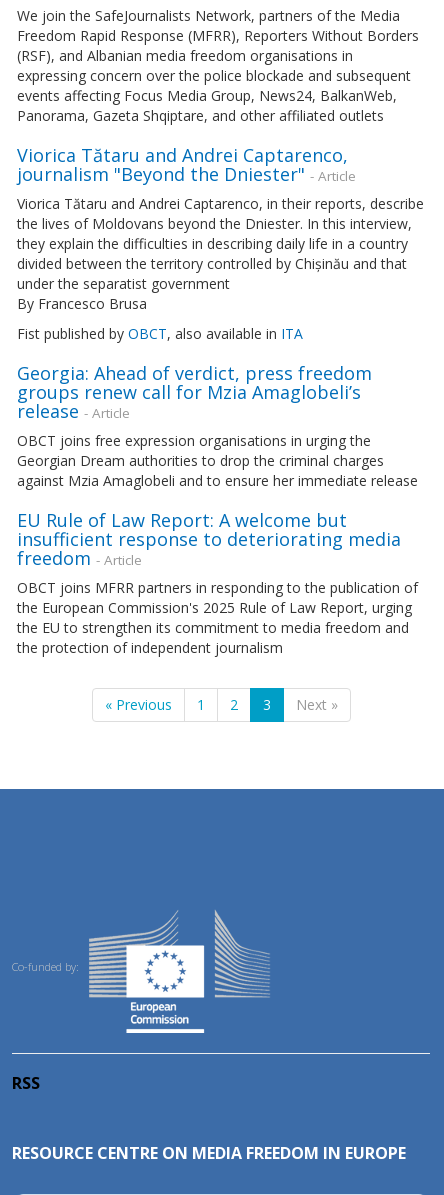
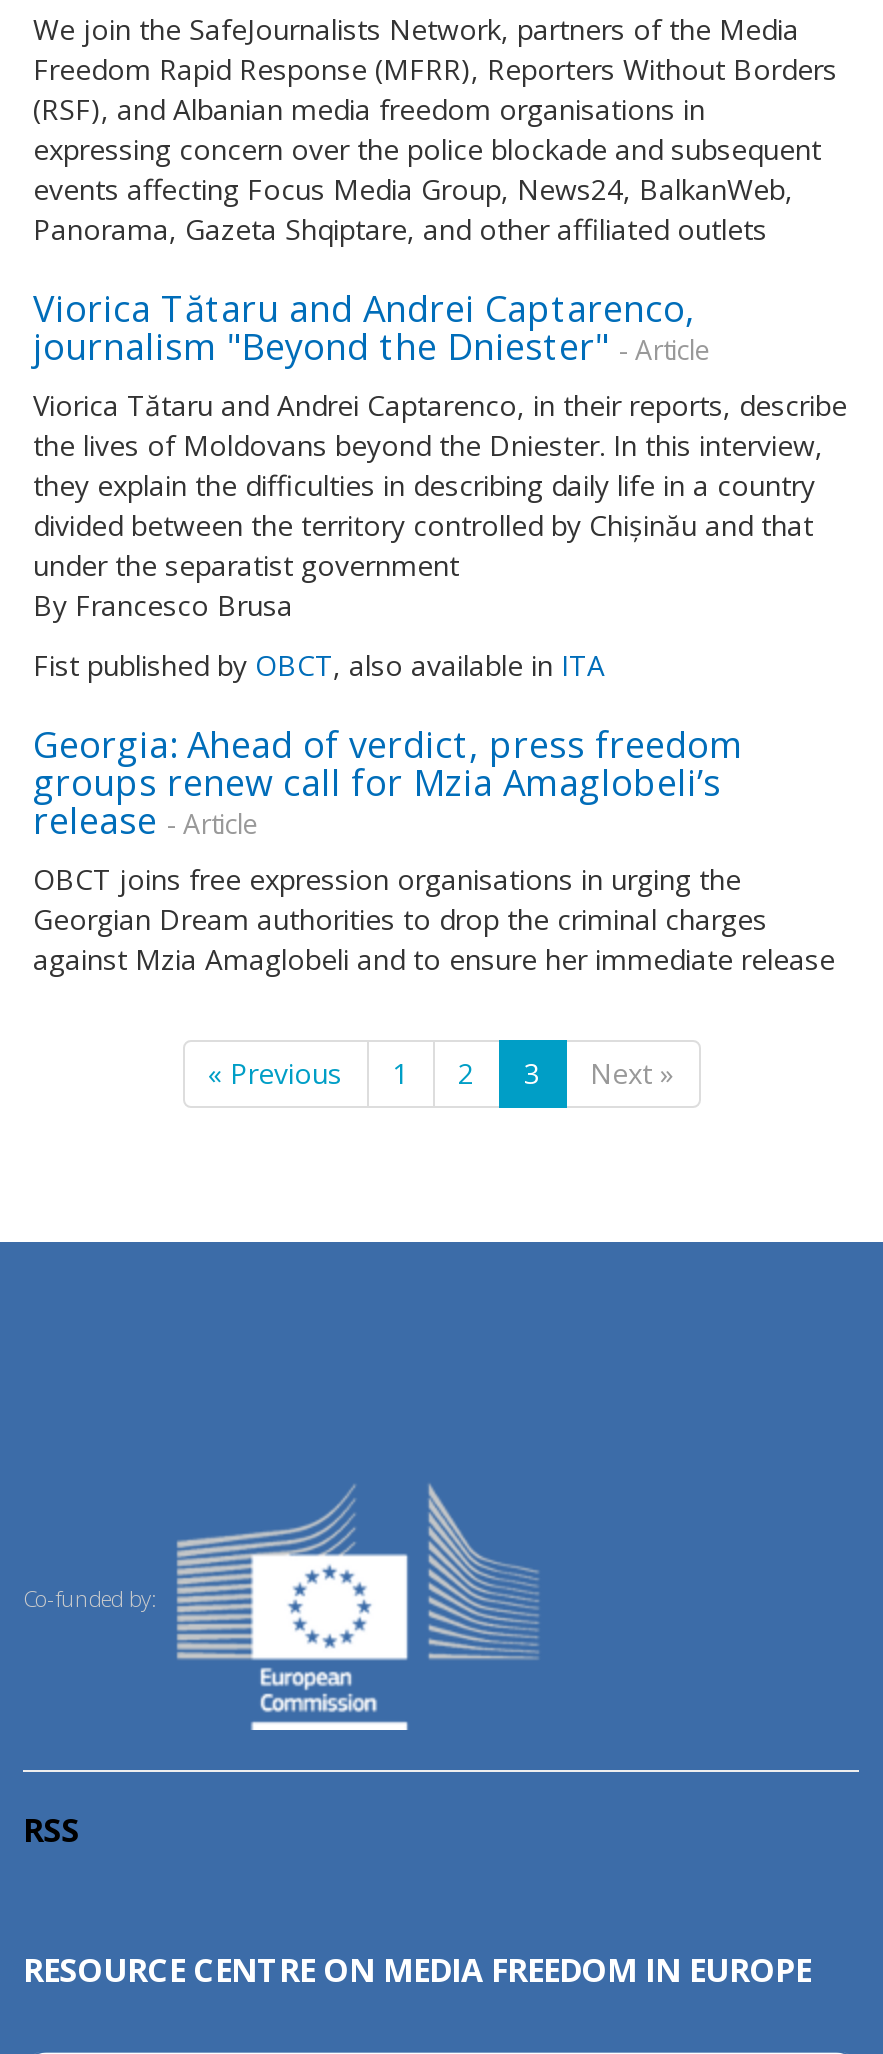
[17,508,418,657] EU Rule of Law Report: A welcome but | insufficient response to deteriorating media | freedom - Article | OBCT joins MFRR partners in responding to the publication of | the European Commission's 2025 Rule of Law Report, urging | the EU to strengthen its commitment to media freedom and | the protection of independent journalism -> none

